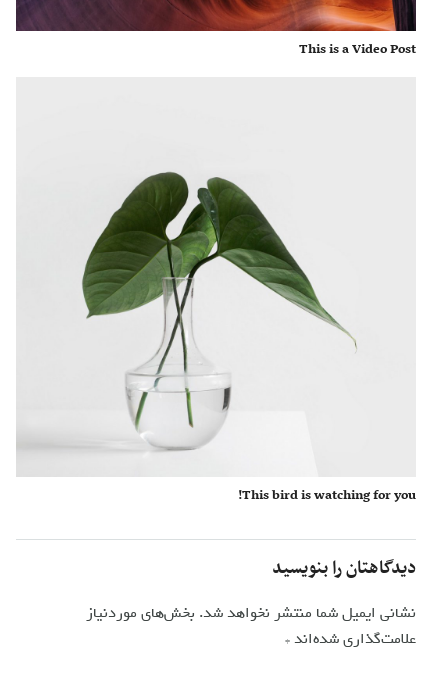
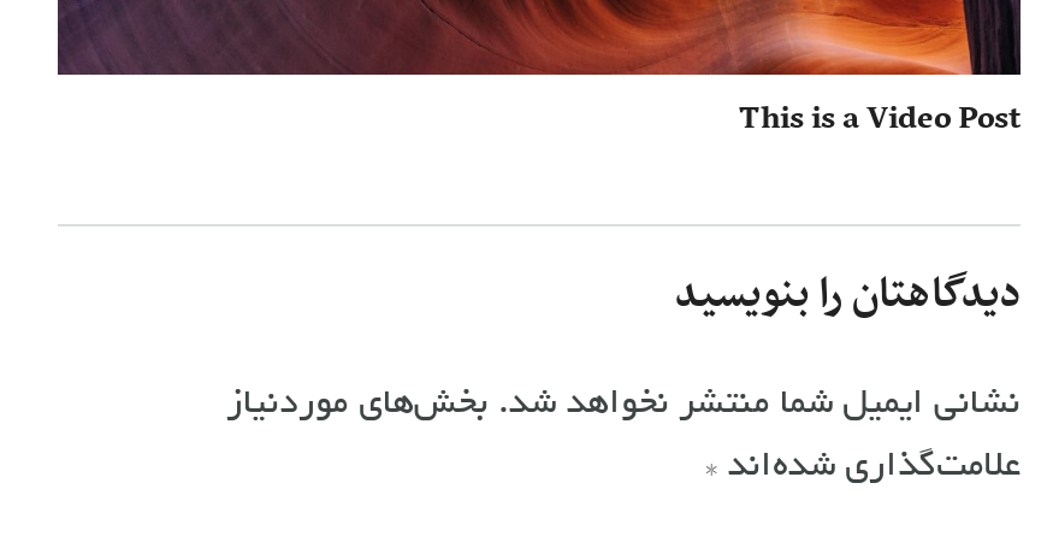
[16,170,416,507] [image] | This bird is watching for you! -> none

